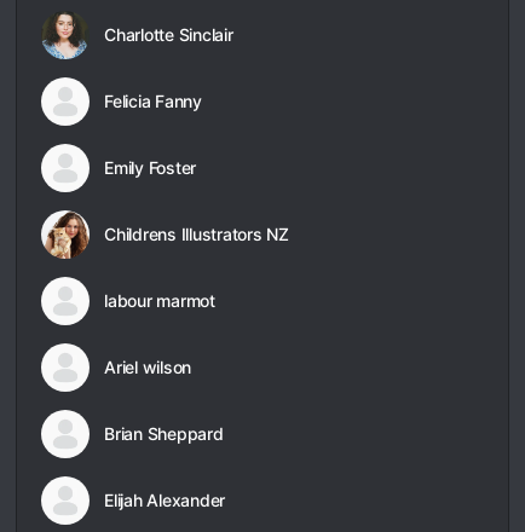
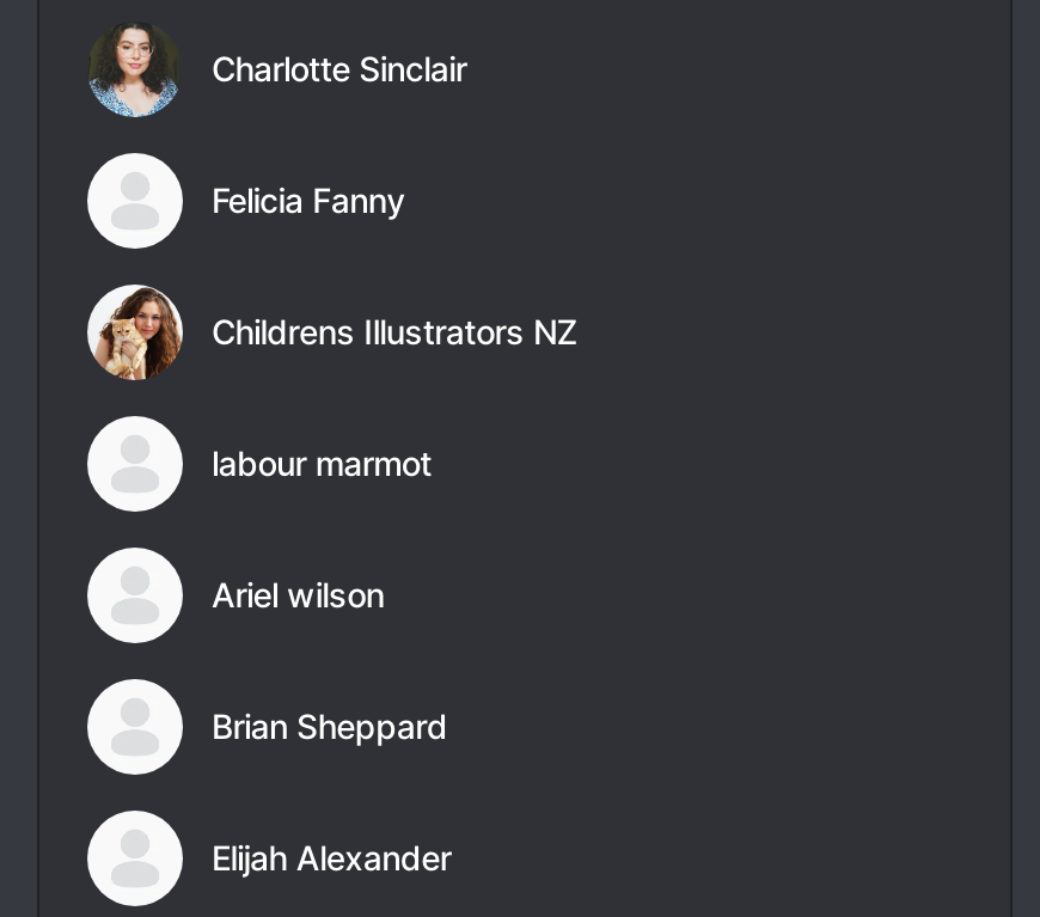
[104,157,196,178] Emily Foster -> none

